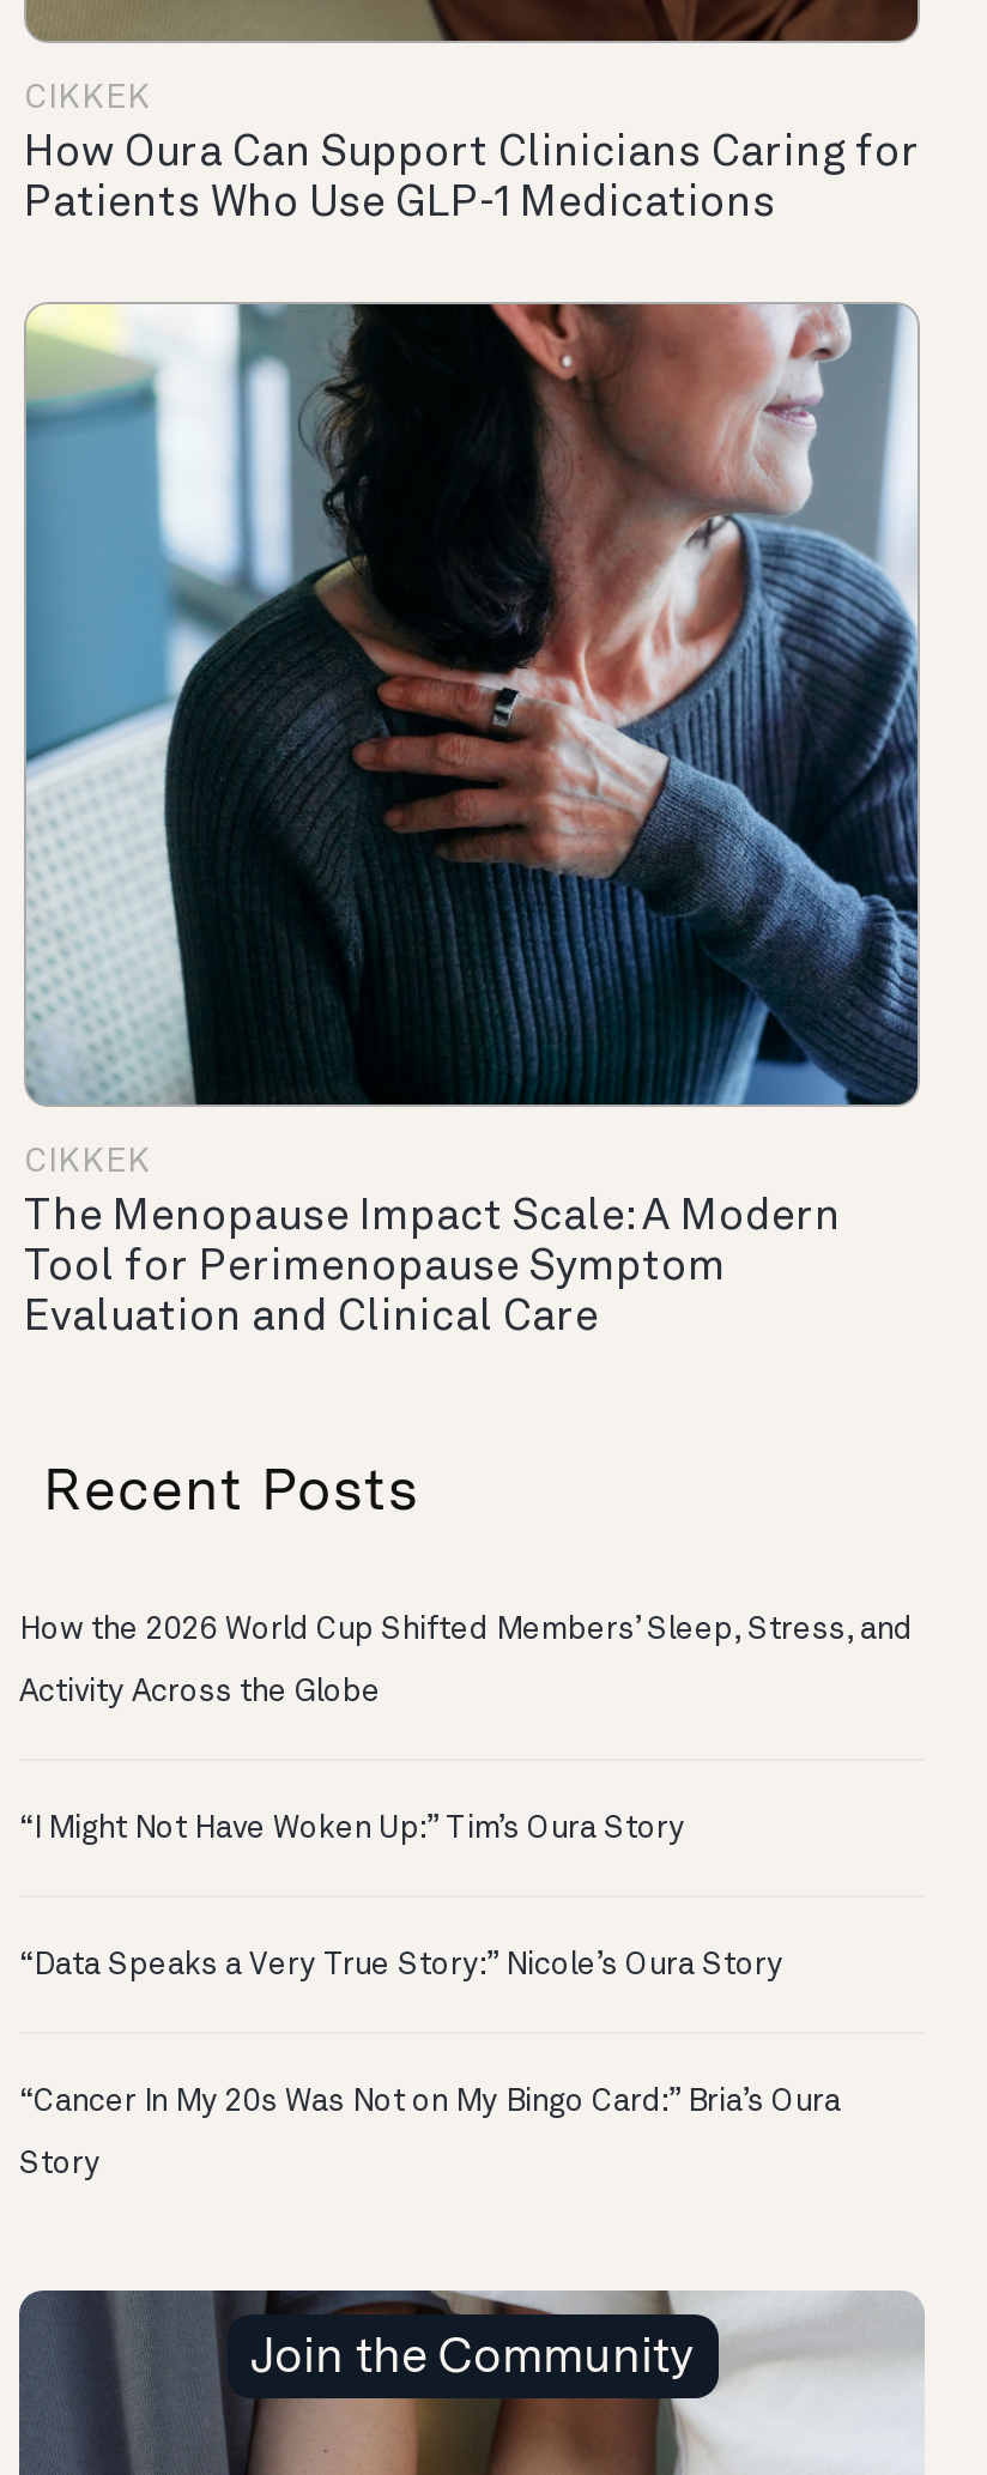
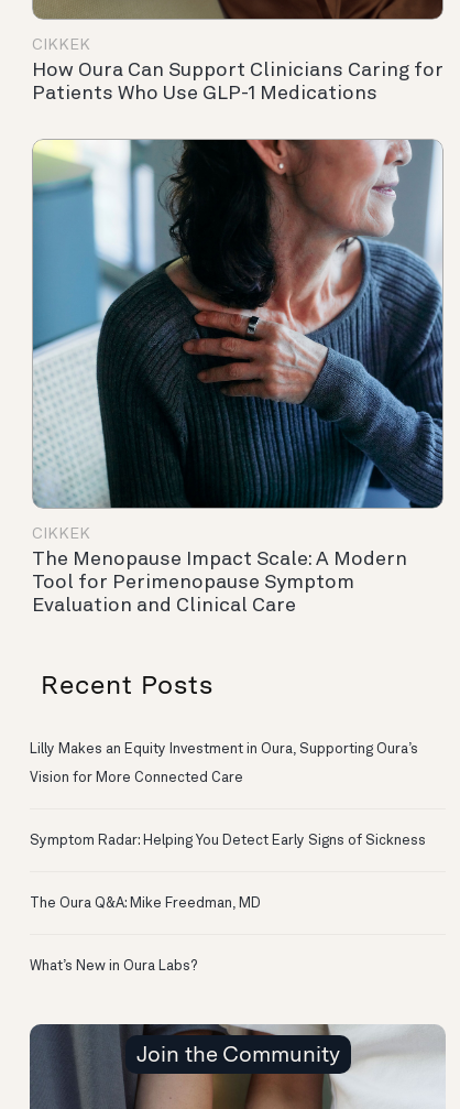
[19,1616,913,1709] How the 2026 World Cup Shifted Members’ Sleep, Stress, and | Activity Across the Globe -> [30,743,418,786] Lilly Makes an Equity Investment in Oura, Supporting Oura’s | Vision for More Connected Care
[19,1815,685,1846] “I Might Not Have Woken Up:” Tim’s Oura Story -> [30,834,426,848] Symptom Radar: Helping You Detect Early Signs of Sickness
[19,1951,783,1982] “Data Speaks a Very True Story:” Nicole’s Oura Story -> [30,897,261,911] The Oura Q&A: Mike Freedman, MD
[19,2088,841,2181] “Cancer In My 20s Was Not on My Bingo Card:” Bria’s Oura | Story -> [30,960,197,974] What’s New in Oura Labs?

